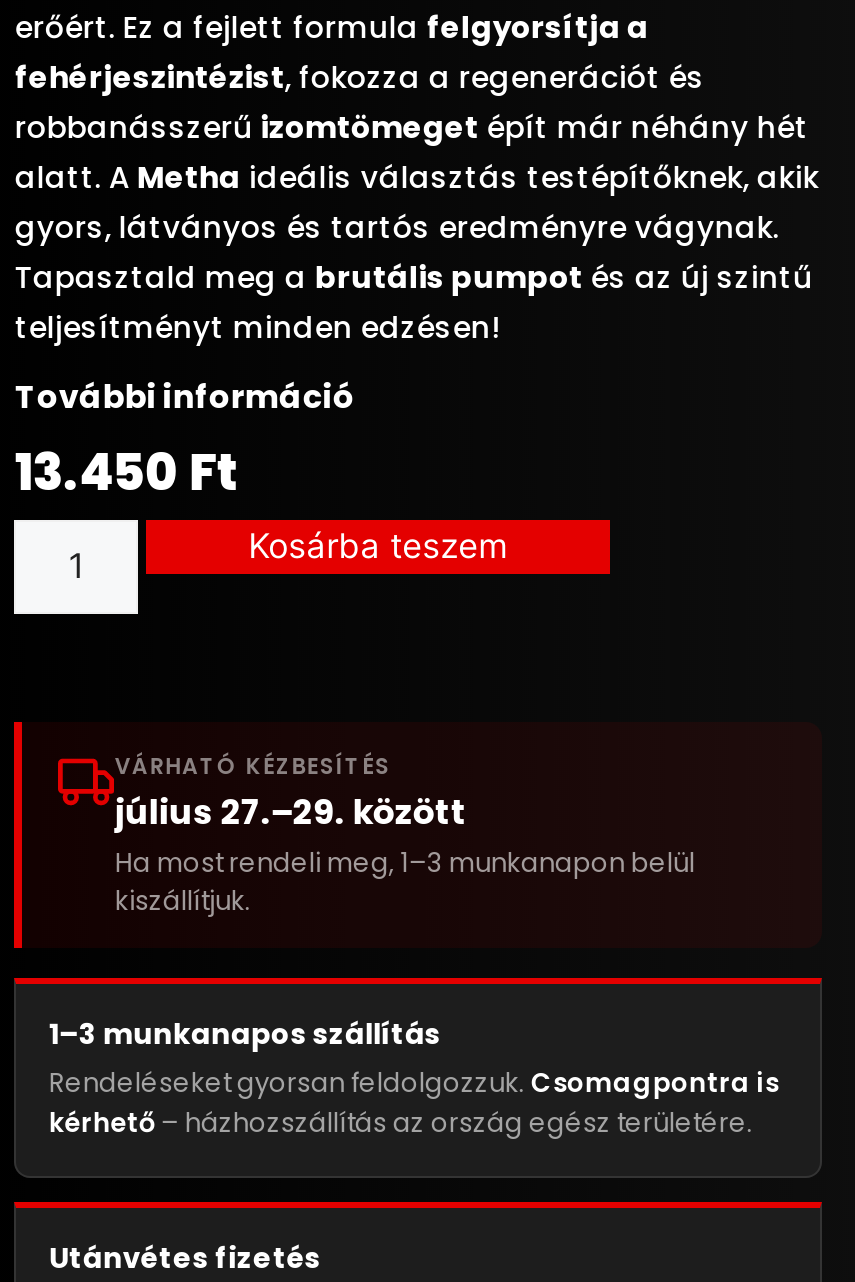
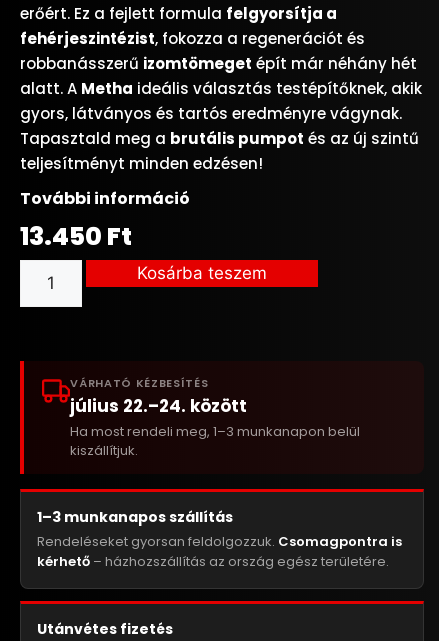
[115,787,467,835] július 27.–29. között -> [70,393,247,417] július 22.–24. között

